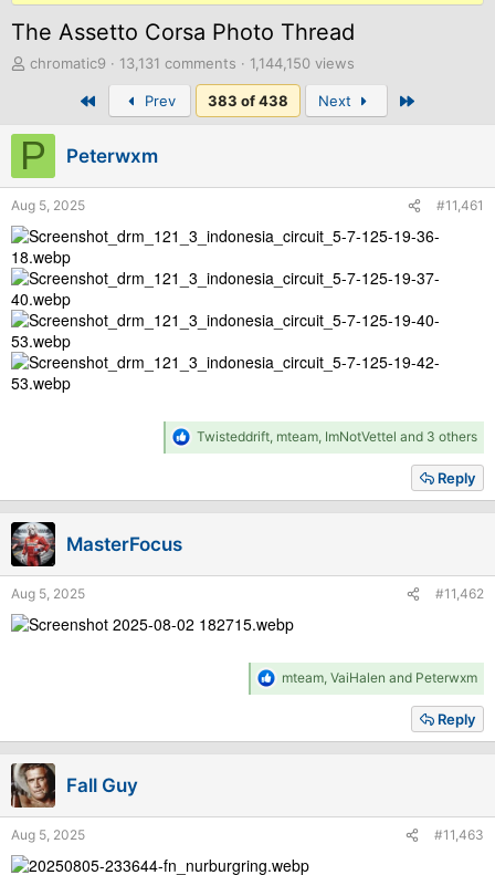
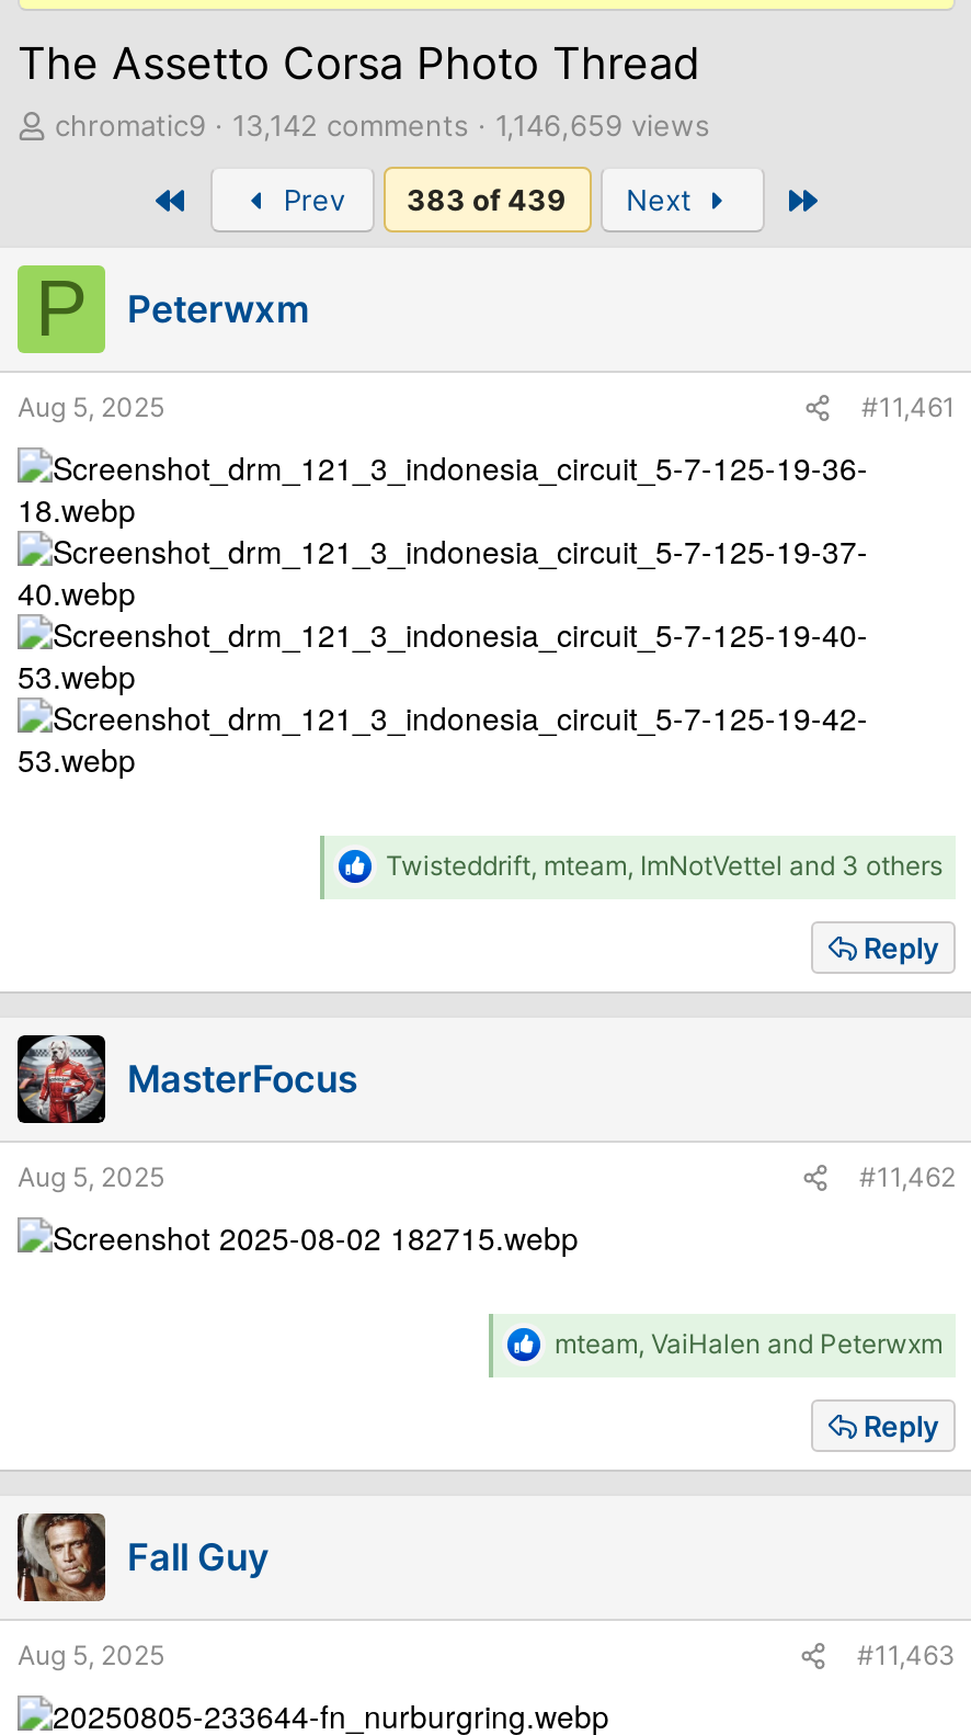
[119,54,355,72] 13,131 comments 1,144,150 views -> [232,107,710,143] 13,142 comments 1,146,659 views
[207,92,288,110] 383 of 438 -> [407,182,567,217] 383 of 439

